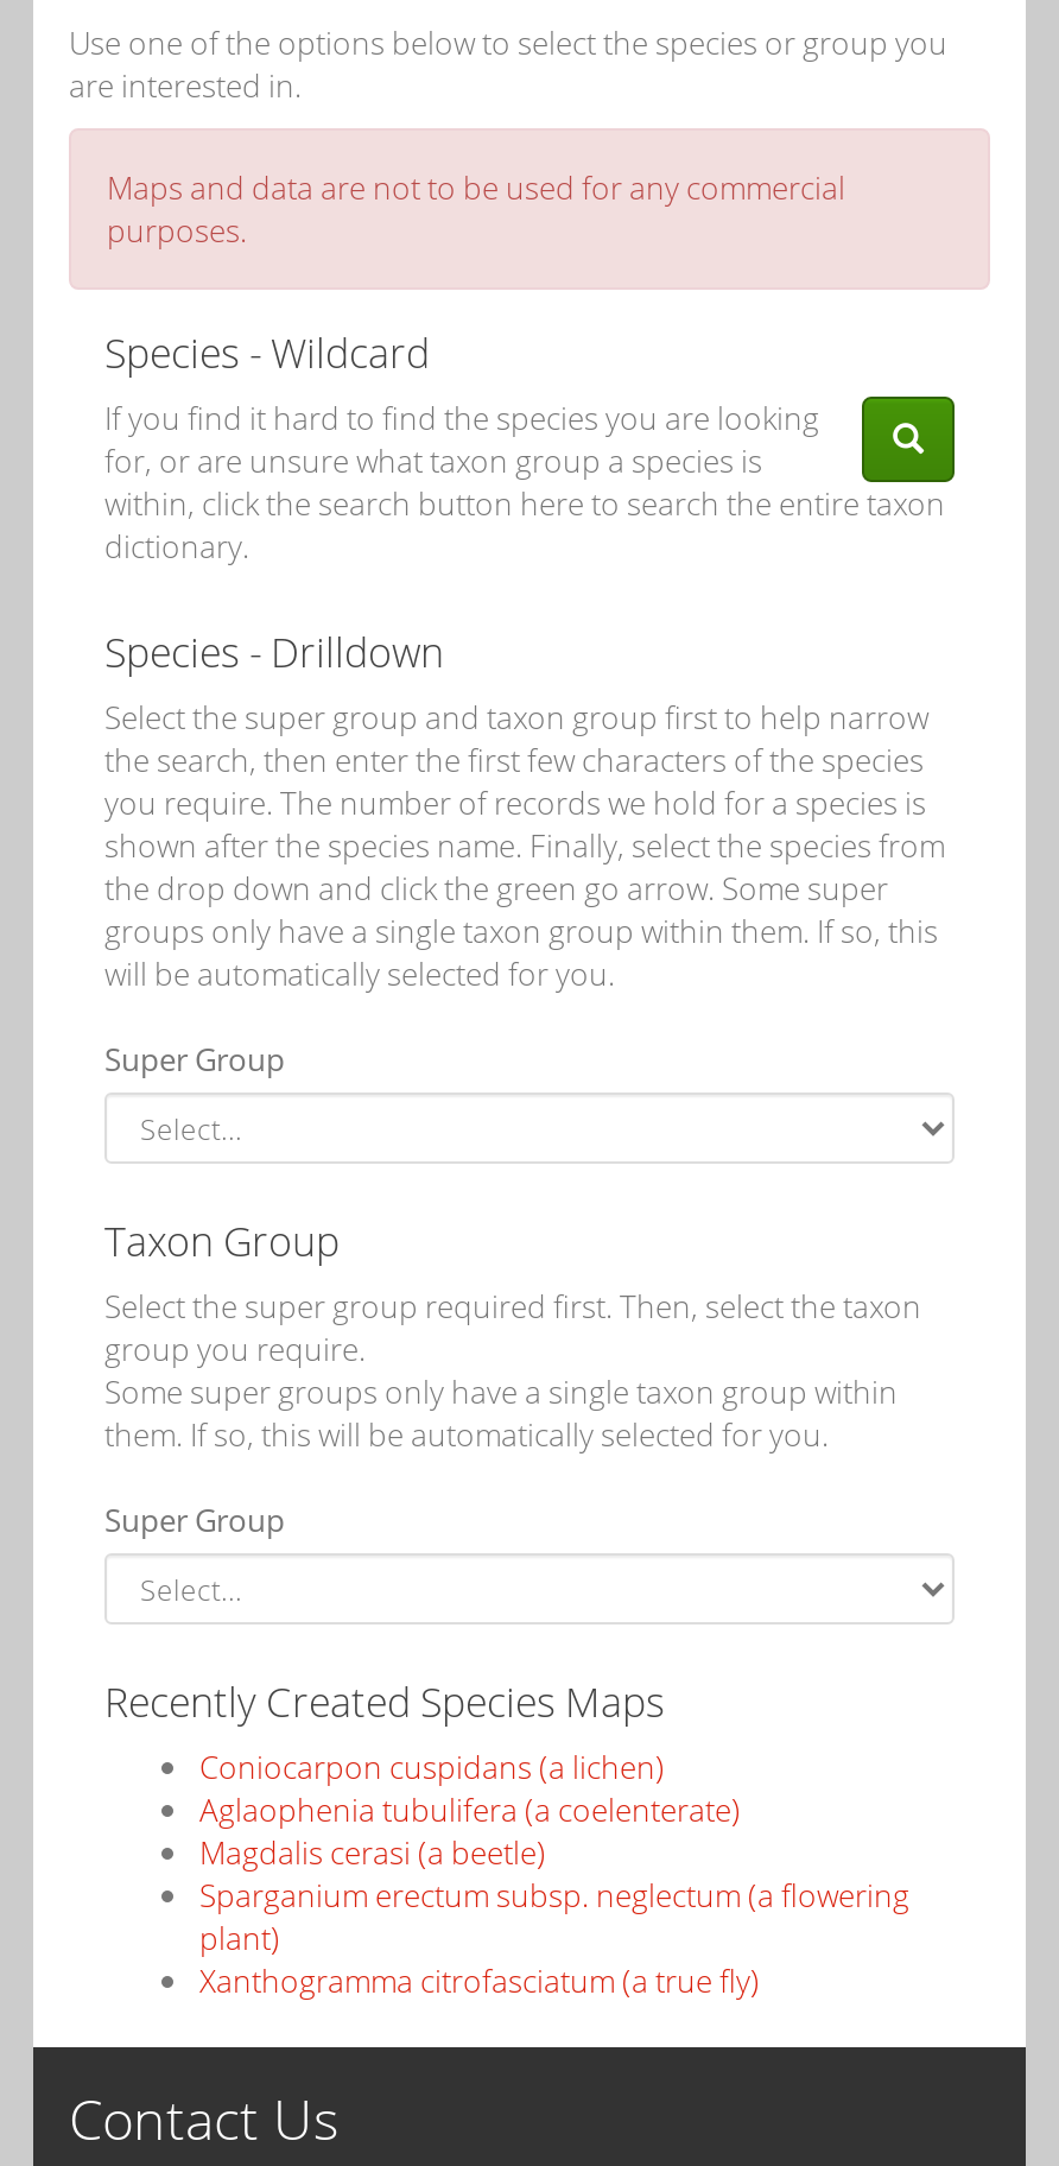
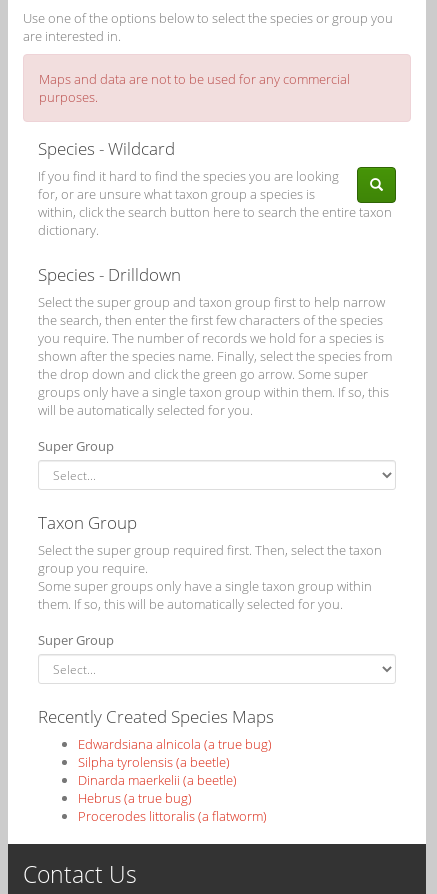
[199,1746,909,2002] Coniocarpon cuspidans (a lichen) | Aglaophenia tubulifera (a coelenterate) | Magdalis cerasi (a beetle) | Sparganium erectum subsp. neglectum (a flowering | plant) | Xanthogramma citrofasciatum (a true fly) -> [78,735,272,825] Edwardsiana alnicola (a true bug) | Silpha tyrolensis (a beetle) | Dinarda maerkelii (a beetle) | Hebrus (a true bug) | Procerodes littoralis (a flatworm)

